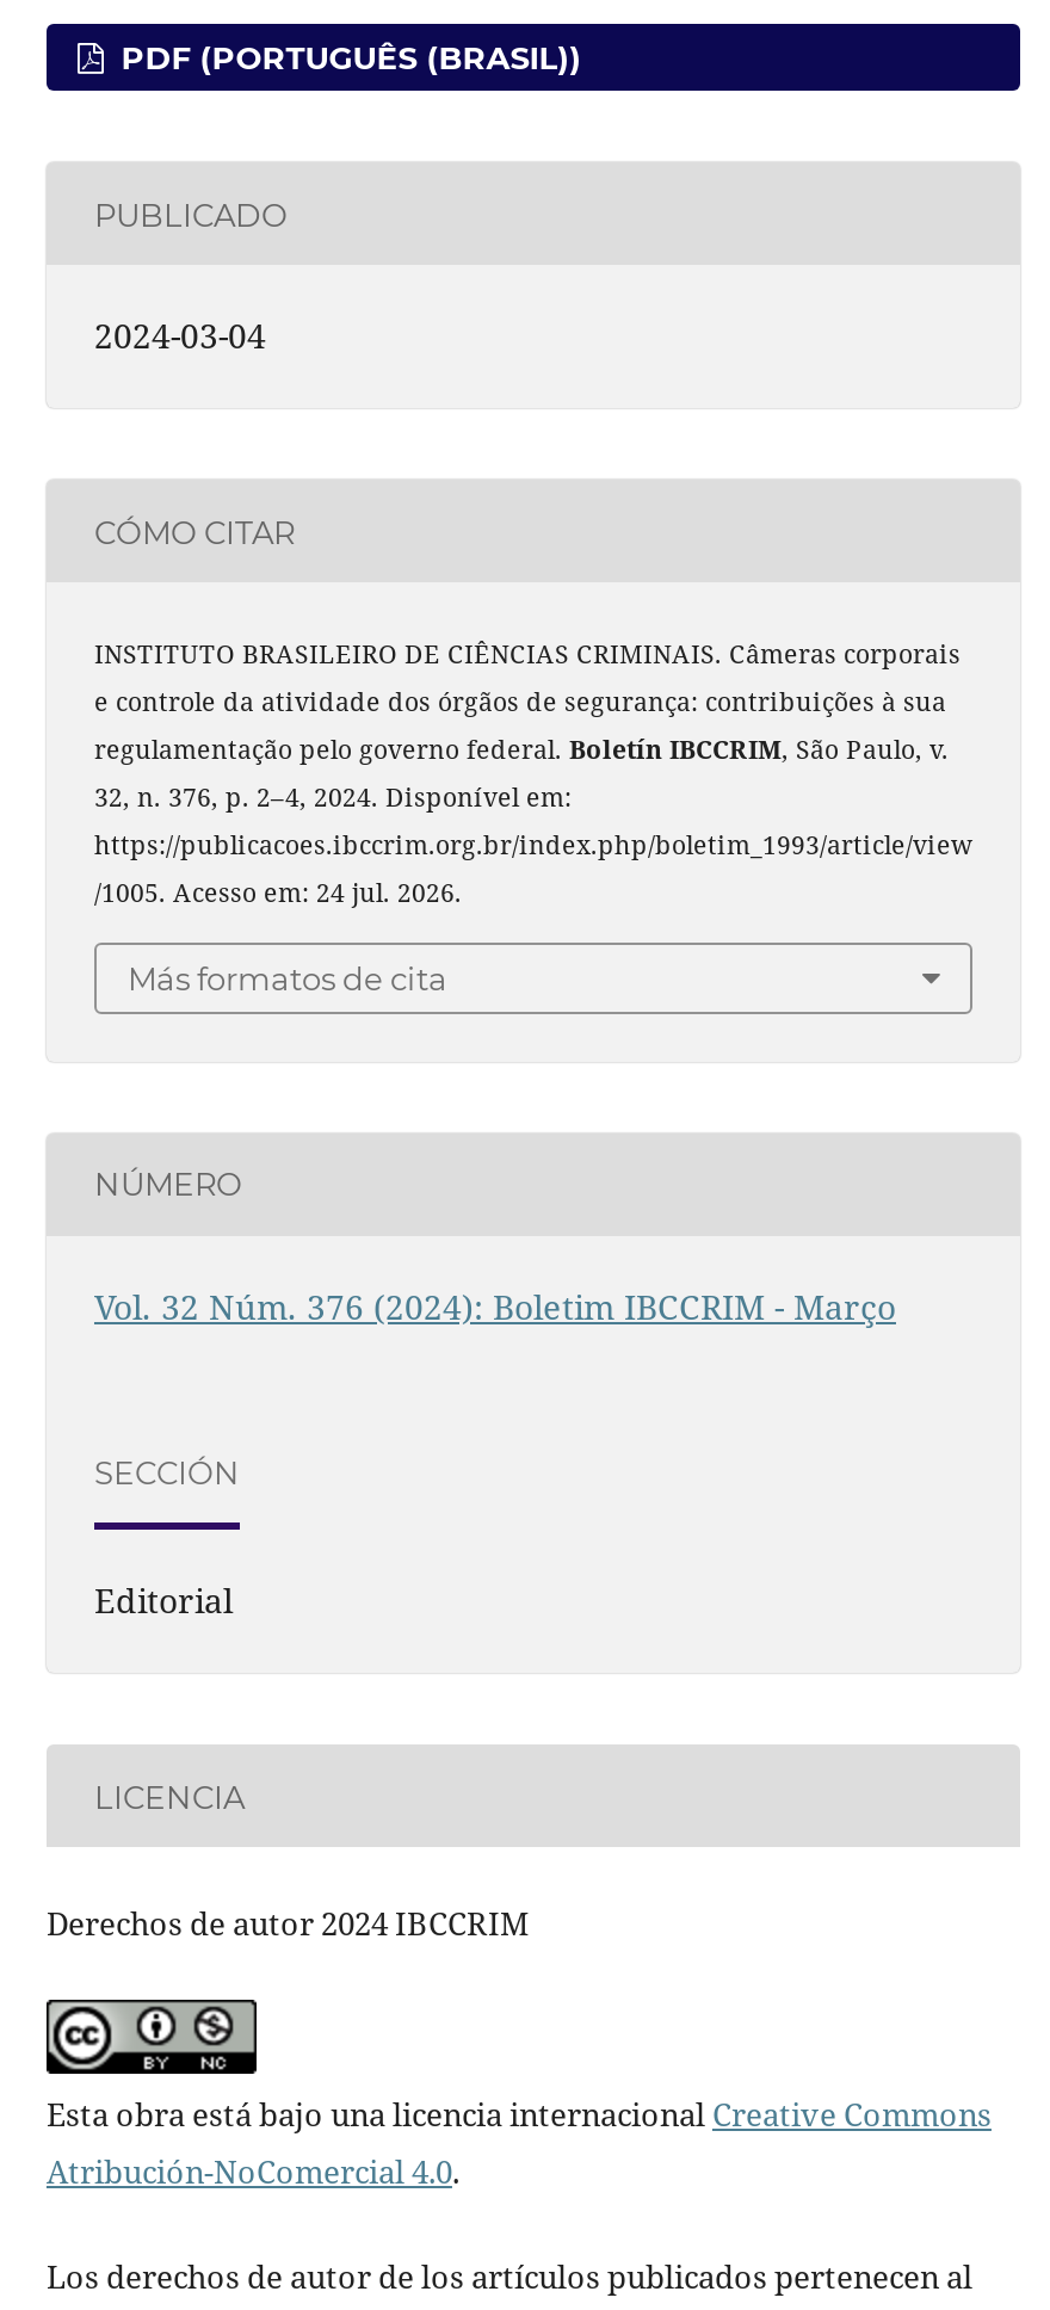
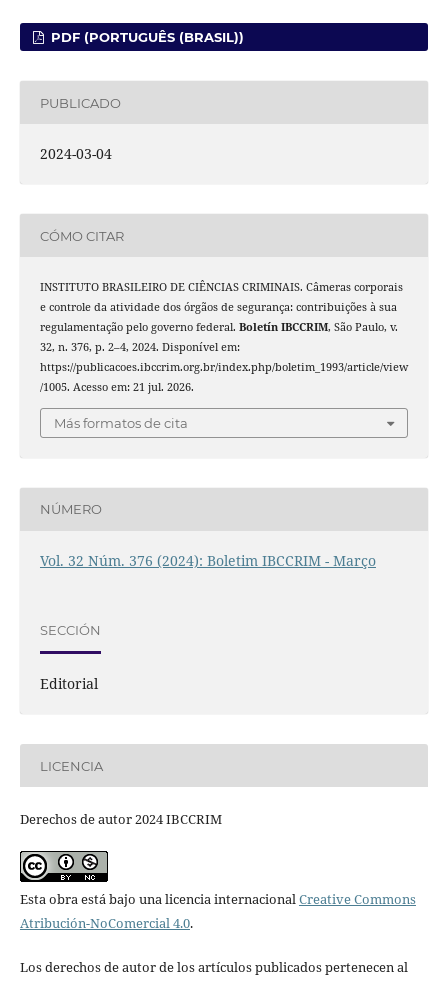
[94,877,462,910] /1005. Acesso em: 24 jul. 2026. -> [40,380,194,394] /1005. Acesso em: 21 jul. 2026.

